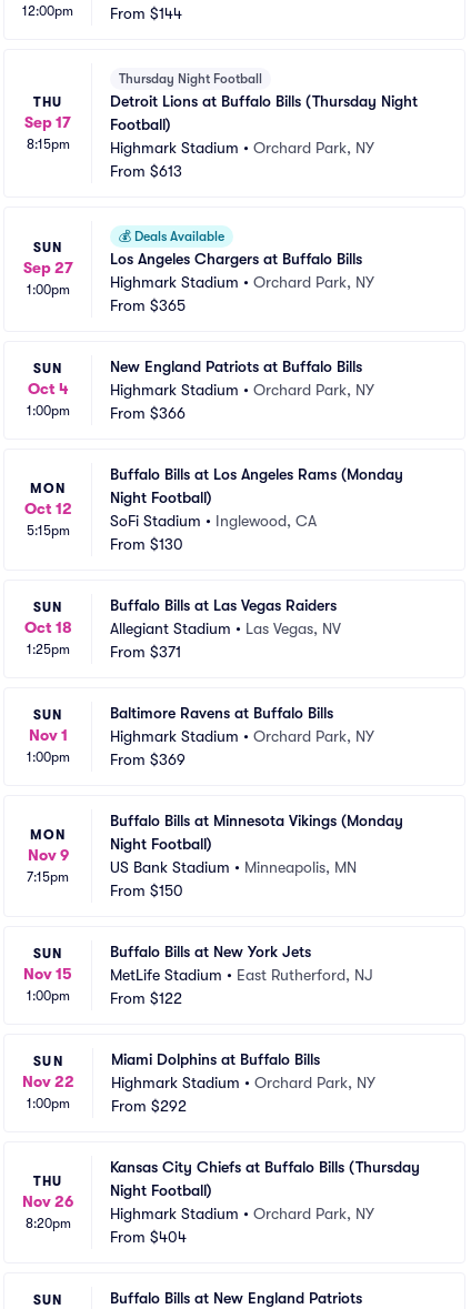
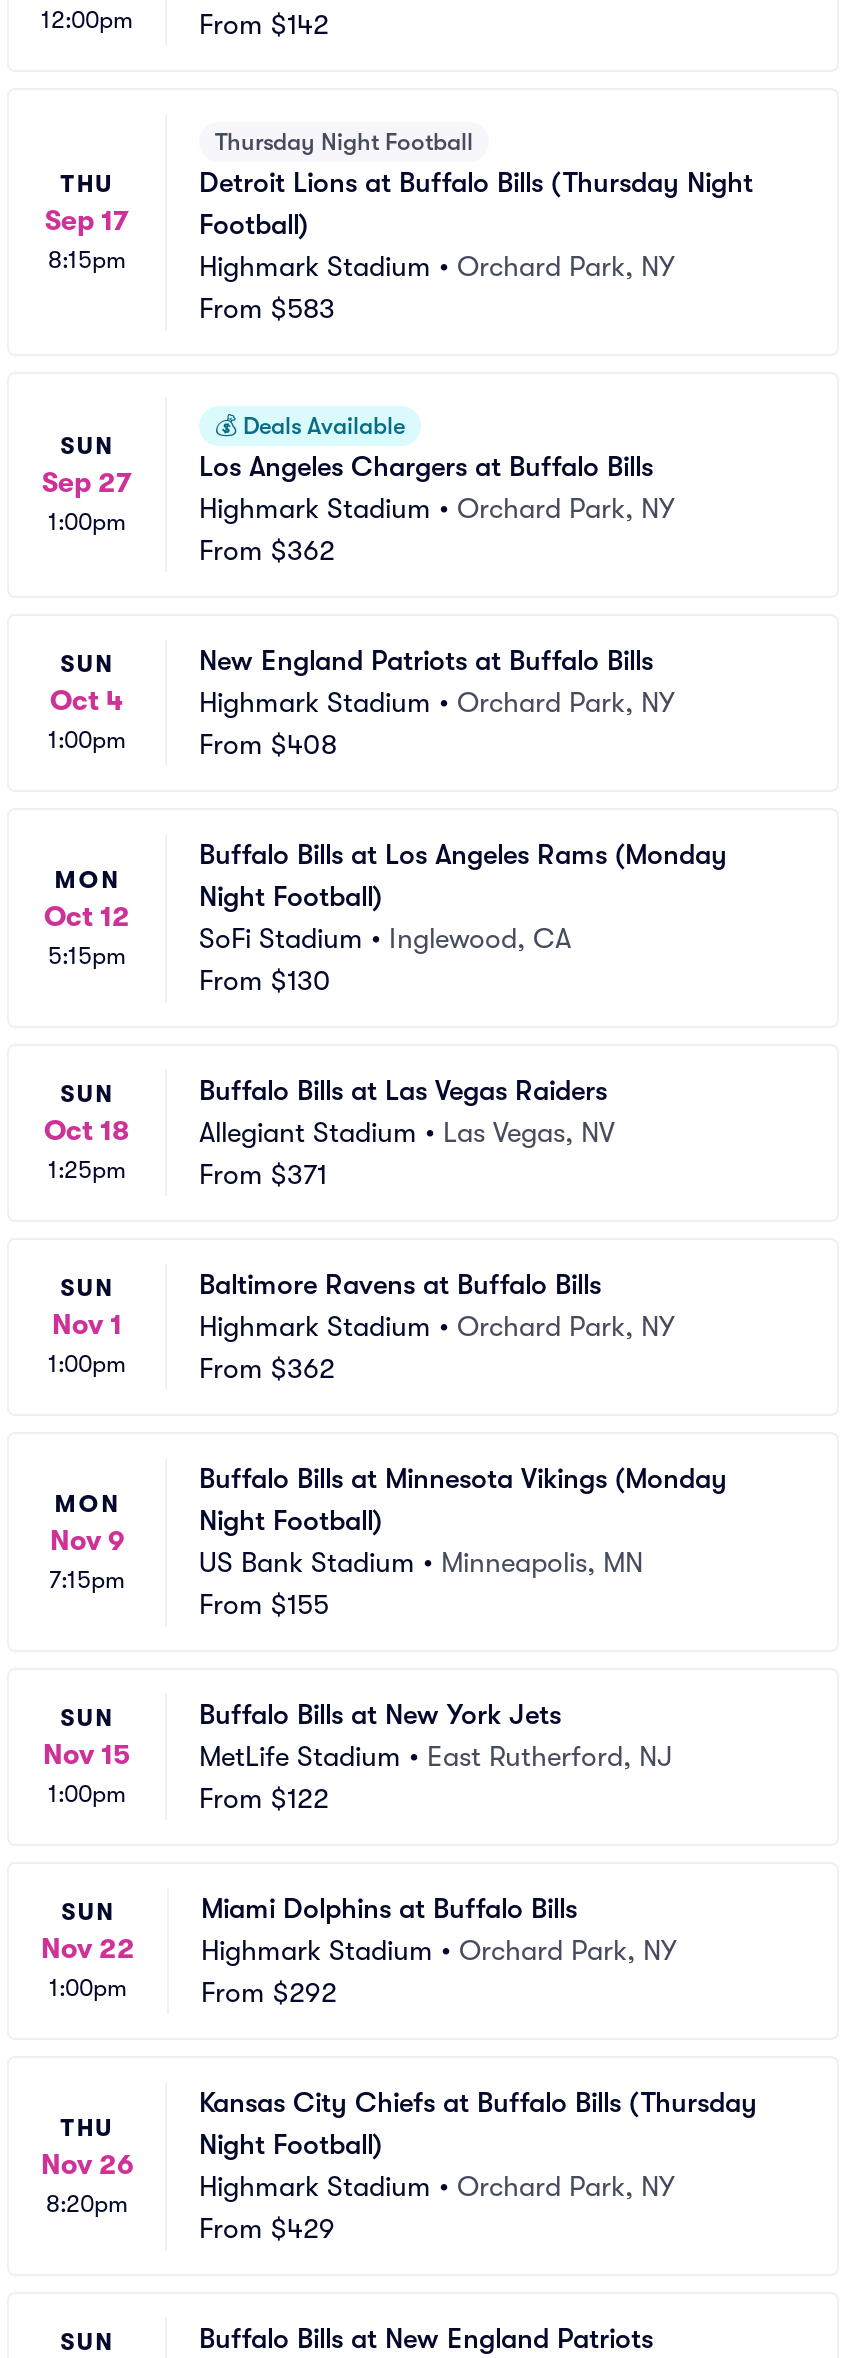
[110,4,182,22] From $144 -> [199,8,329,40] From $142
[110,162,182,180] From $613 -> [199,292,335,324] From $583
[110,296,186,314] From $365 -> [199,534,335,566] From $362
[110,404,186,422] From $366 -> [199,728,337,760] From $408
[110,751,186,768] From $369 -> [199,1352,335,1384] From $362
[110,882,183,899] From $150 -> [199,1588,329,1620] From $155
[110,1228,187,1246] From $404 -> [199,2212,335,2244] From $429

